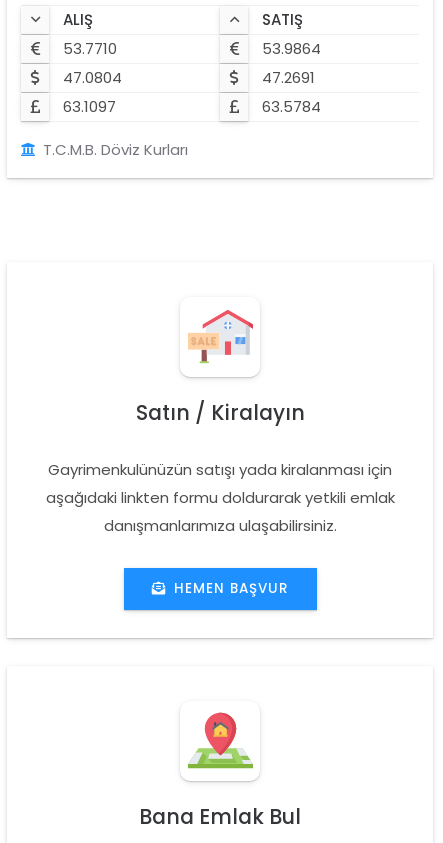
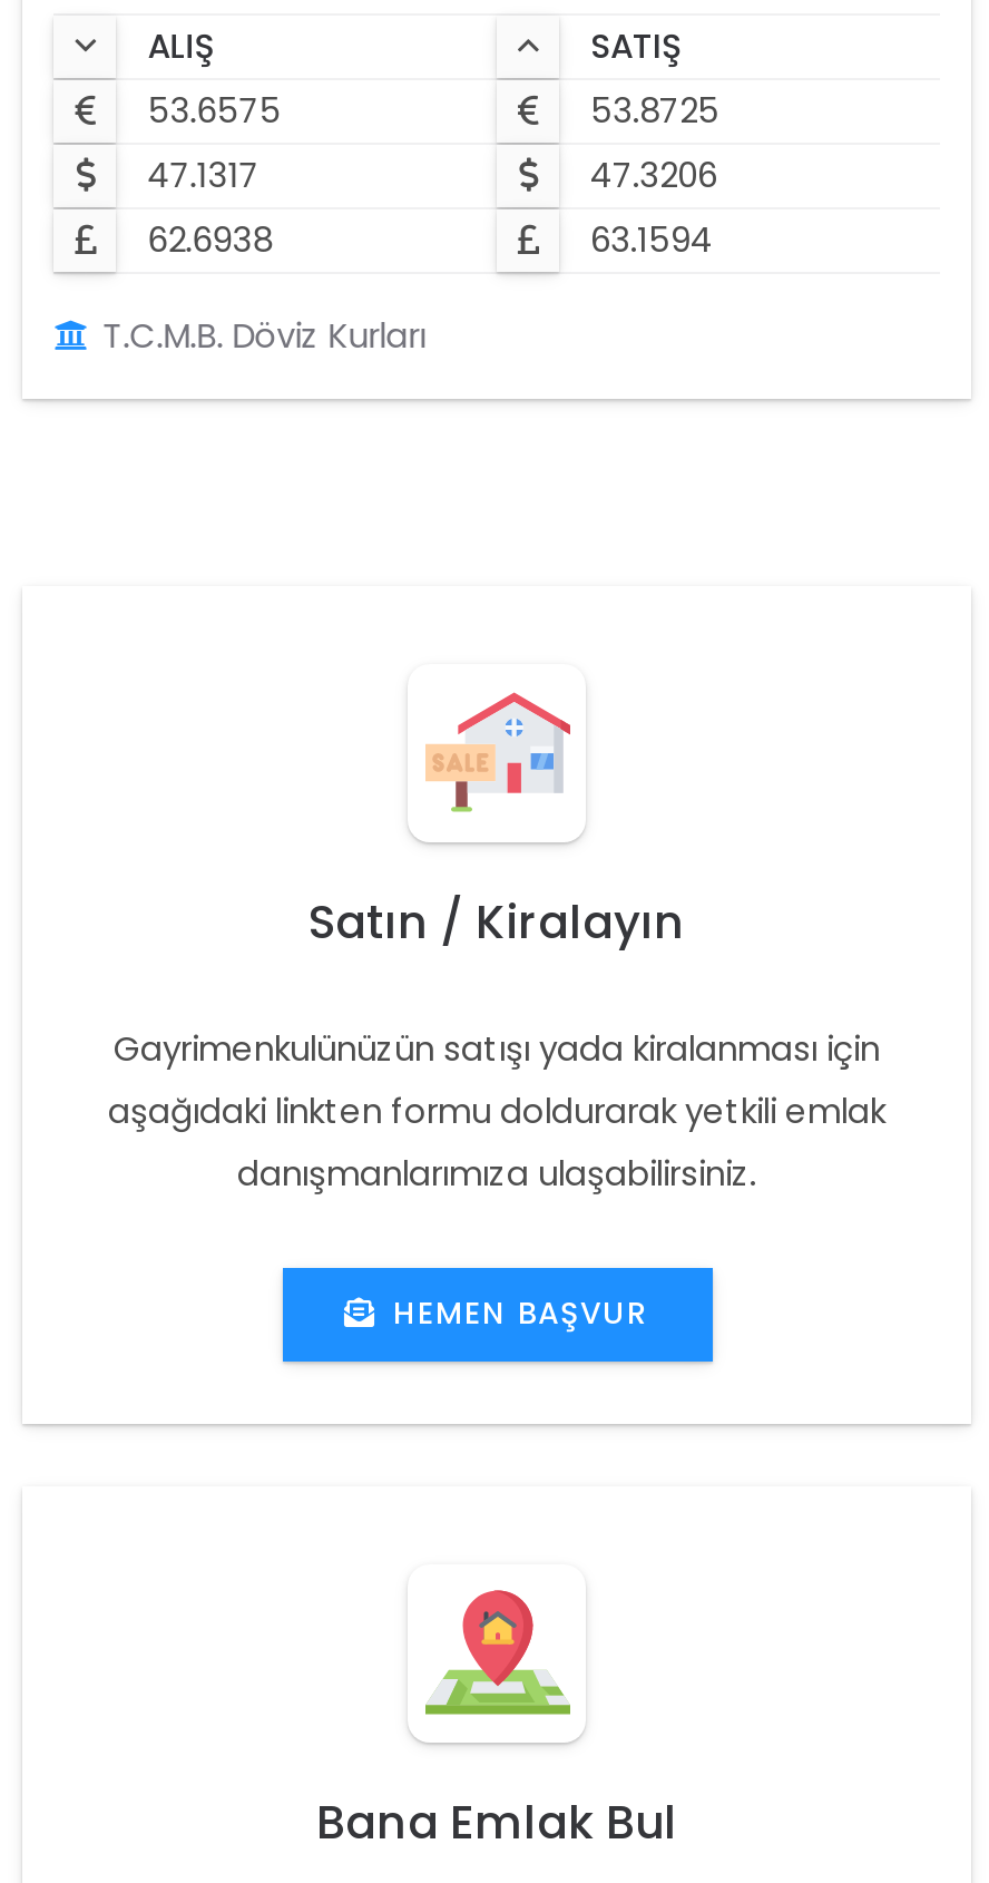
[63,38,117,59] 53.7710 -> [147,87,281,134] 53.6575
[262,38,321,59] 53.9864 -> [590,87,719,134] 53.8725
[63,67,122,88] 47.0804 -> [147,152,259,199] 47.1317
[262,67,315,88] 47.2691 -> [590,152,717,199] 47.3206
[63,96,116,117] 63.1097 -> [147,216,272,263] 62.6938
[262,96,321,117] 63.5784 -> [590,216,713,263] 63.1594

